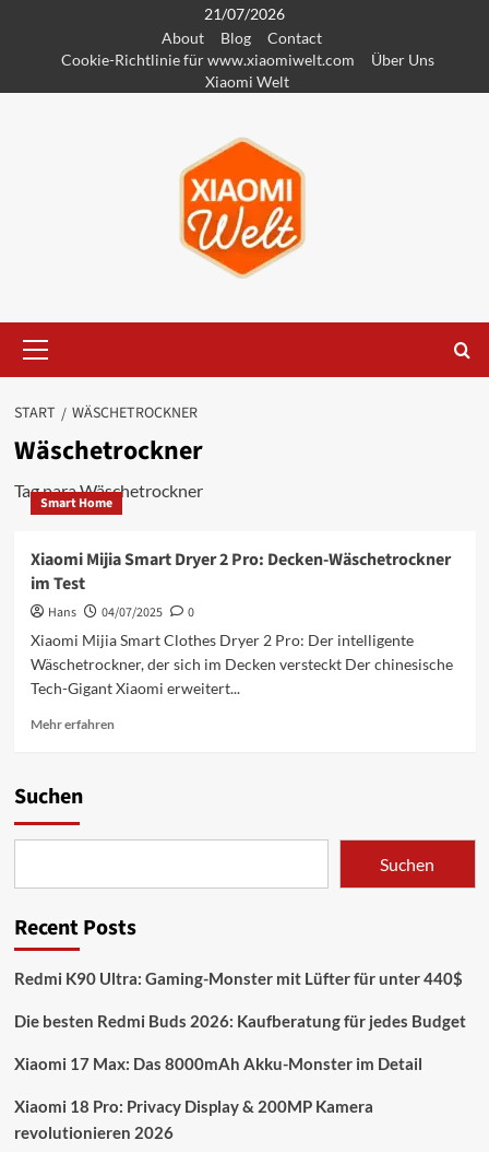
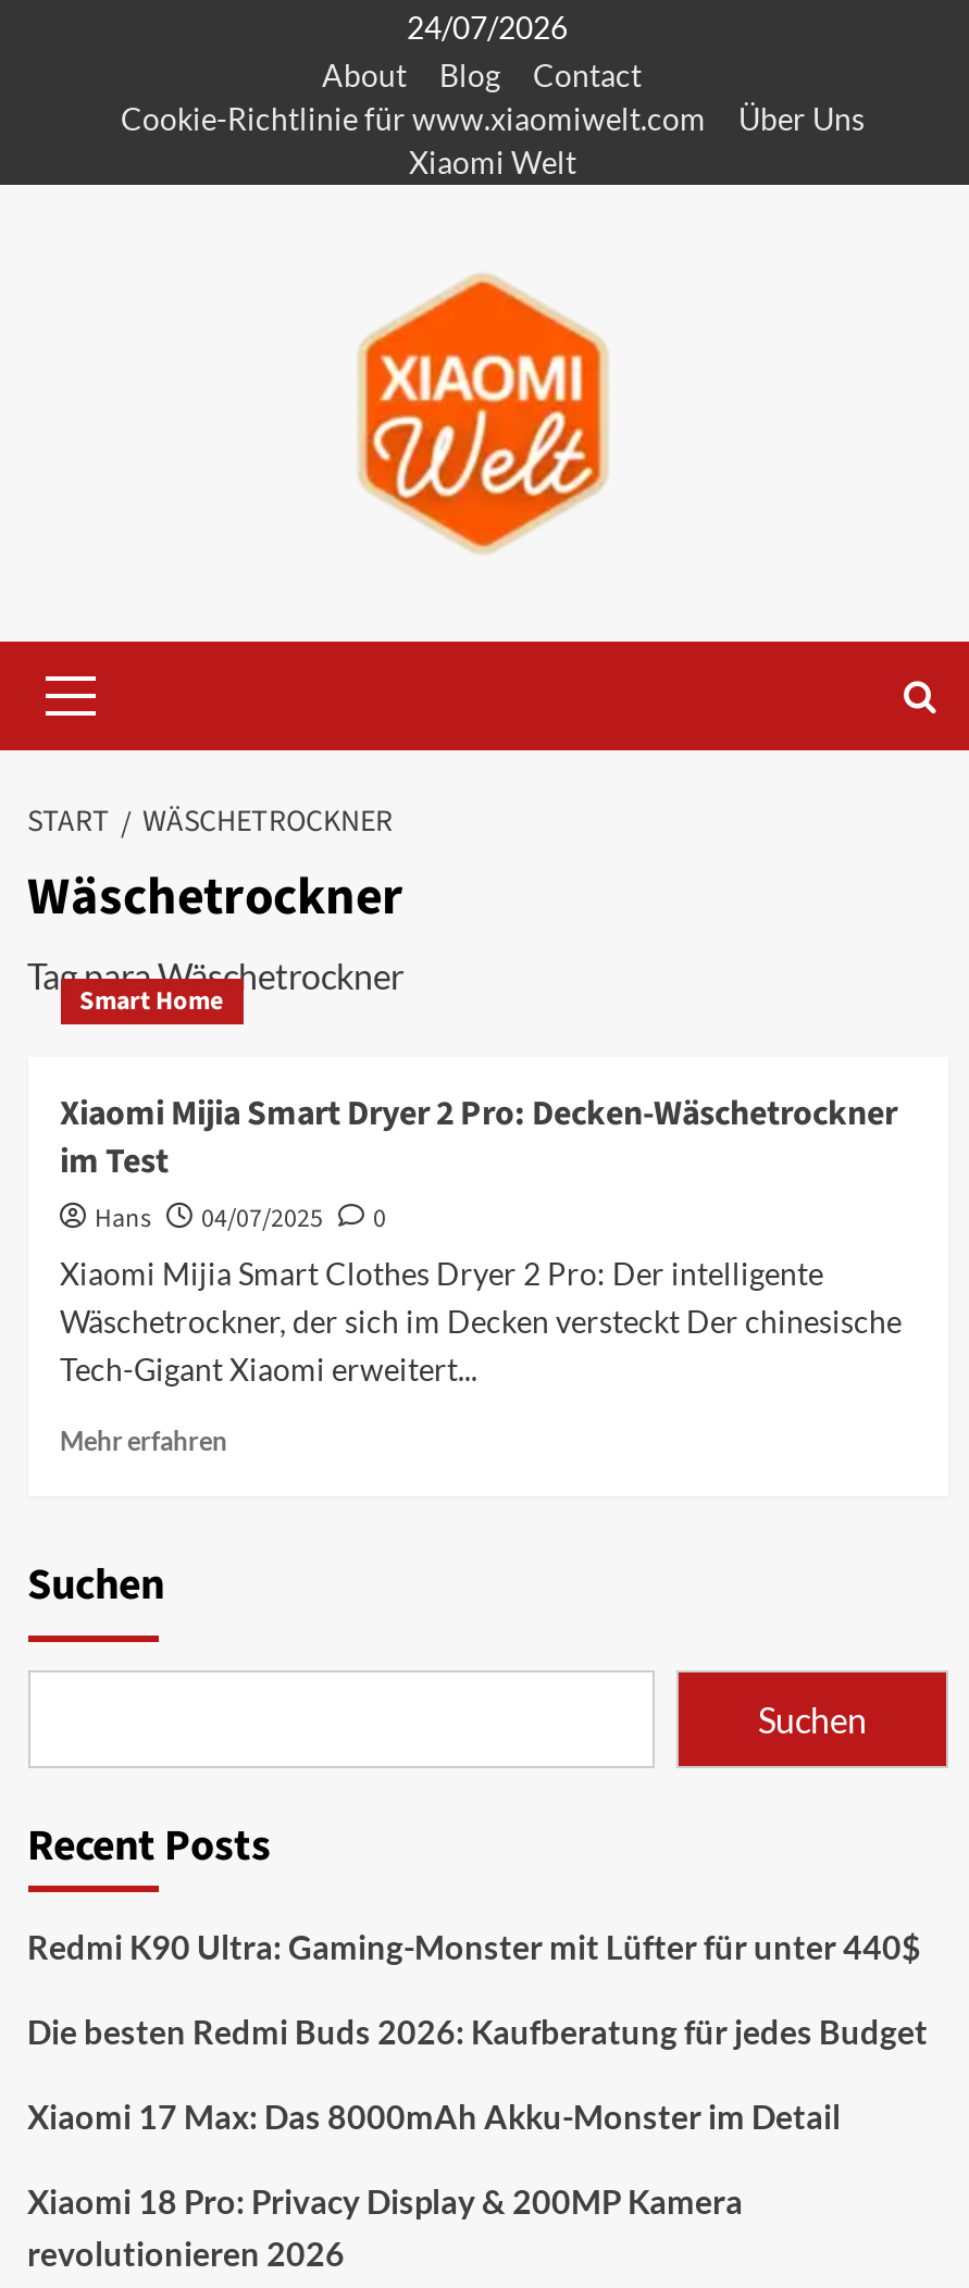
[204,4,285,23] 21/07/2026 -> [407,9,568,46] 24/07/2026

